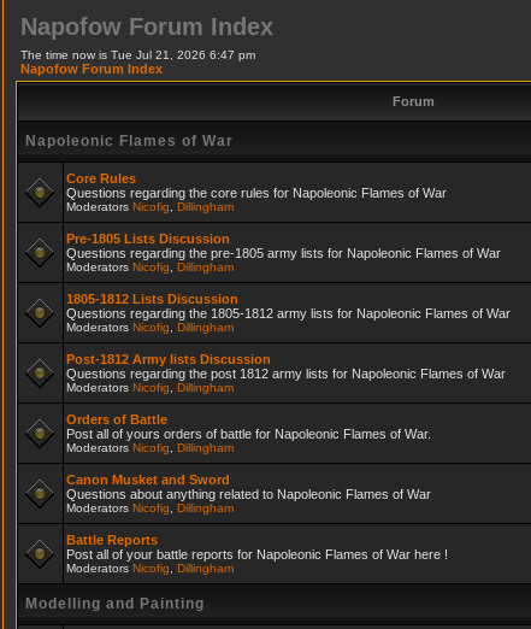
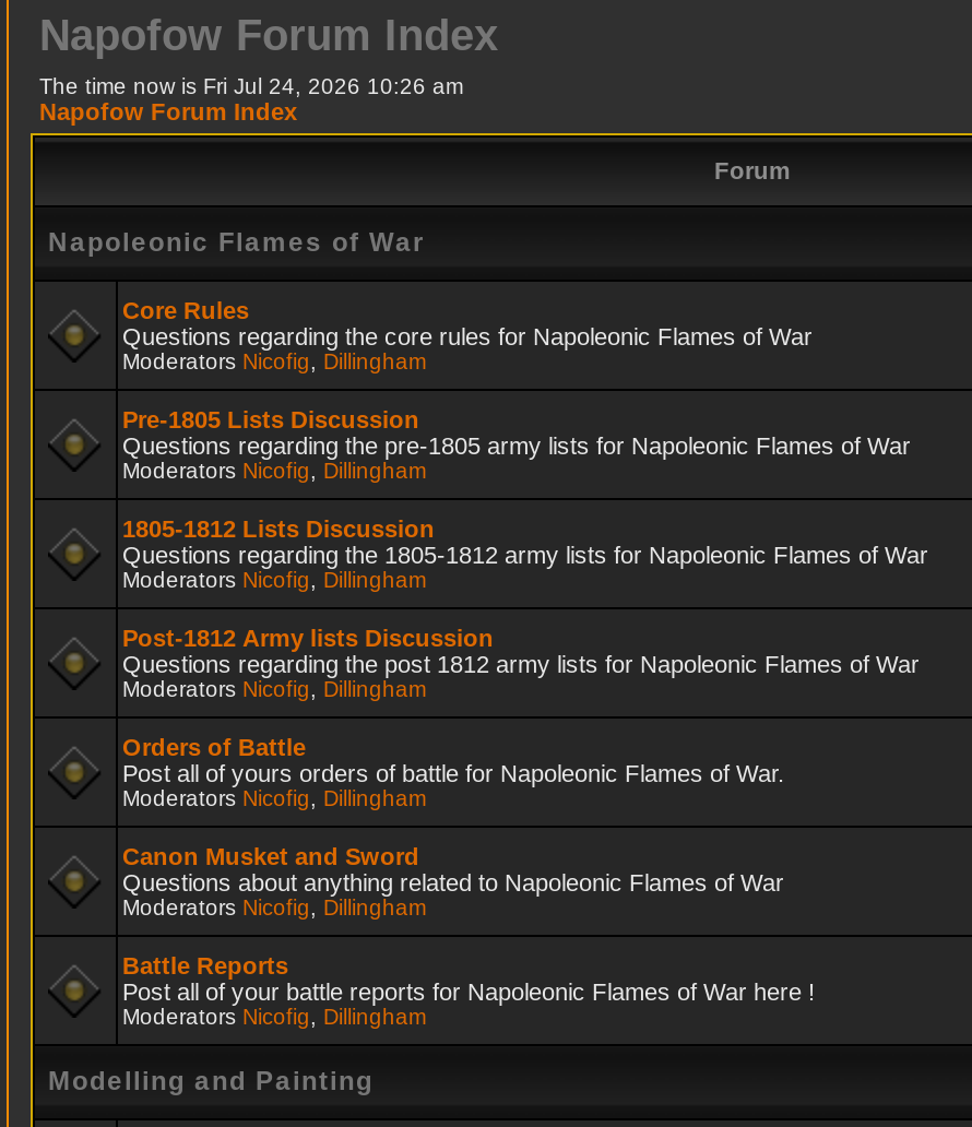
[20,48,255,61] The time now is Tue Jul 21, 2026 6:47 pm -> [39,74,463,98] The time now is Fri Jul 24, 2026 10:26 am

